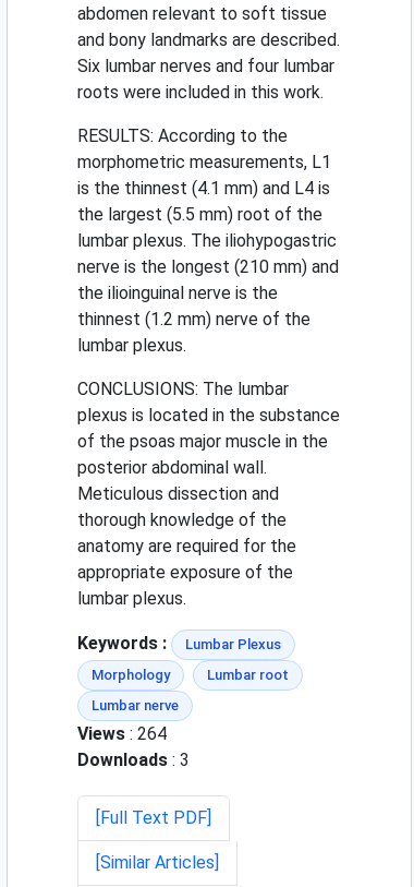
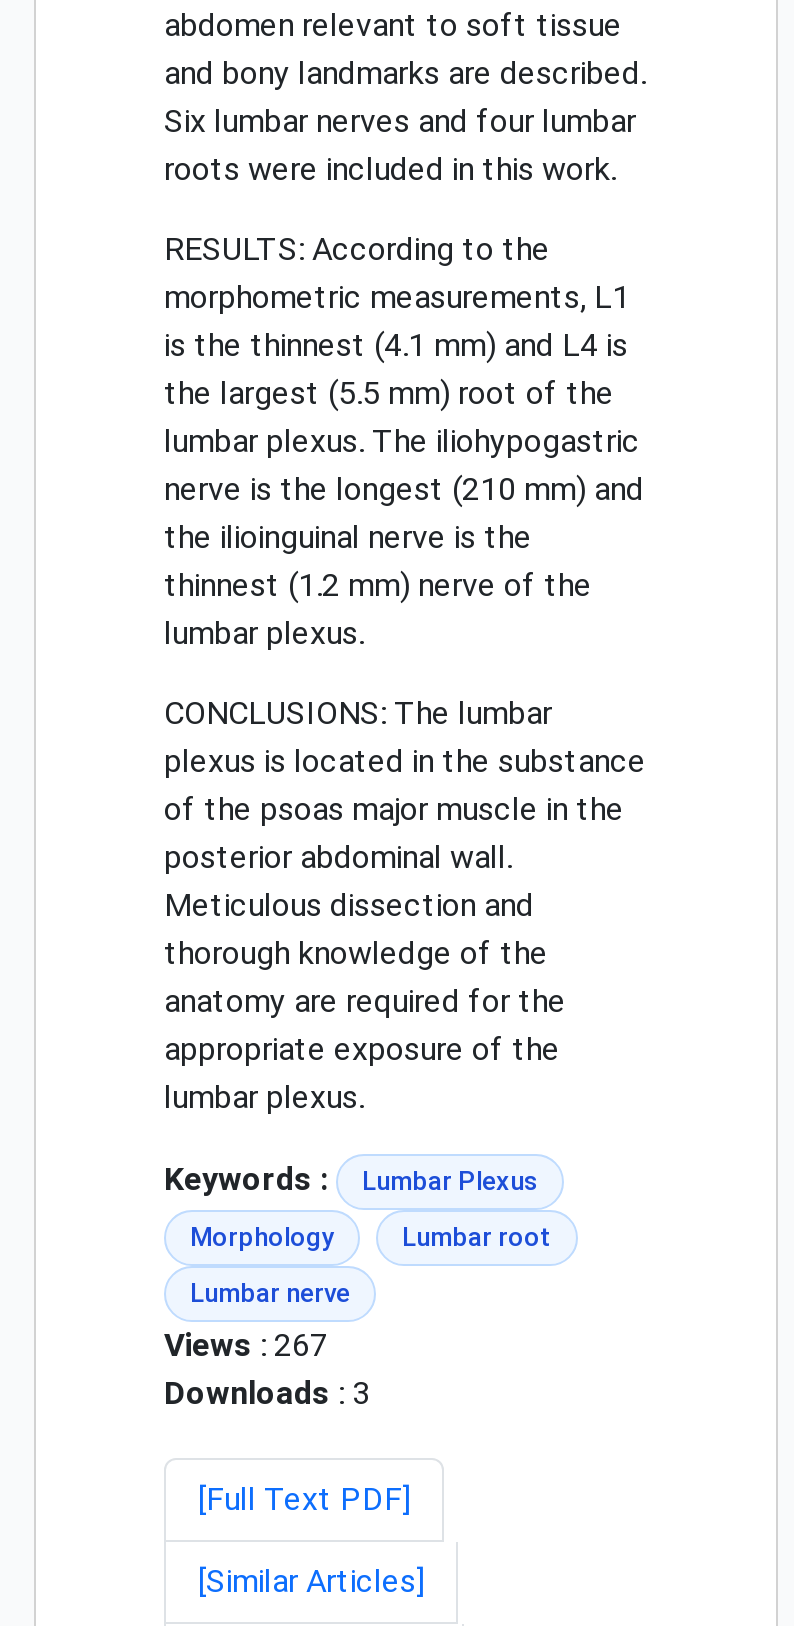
[77,724,167,744] Views: 264 -> [164,1327,328,1365] Views: 267

